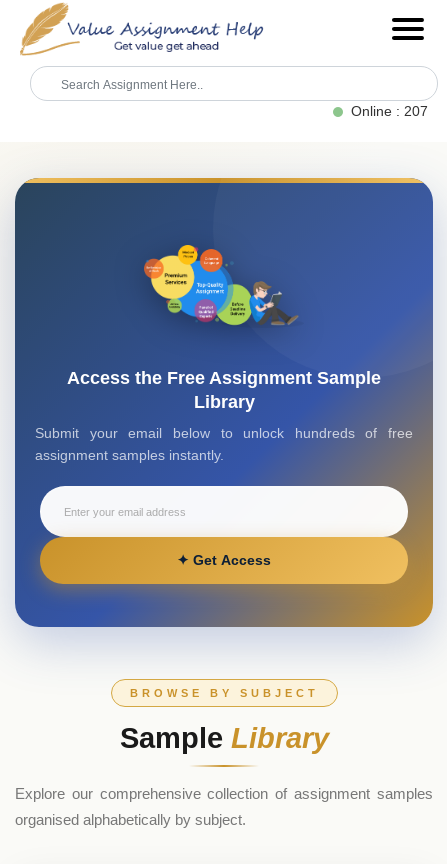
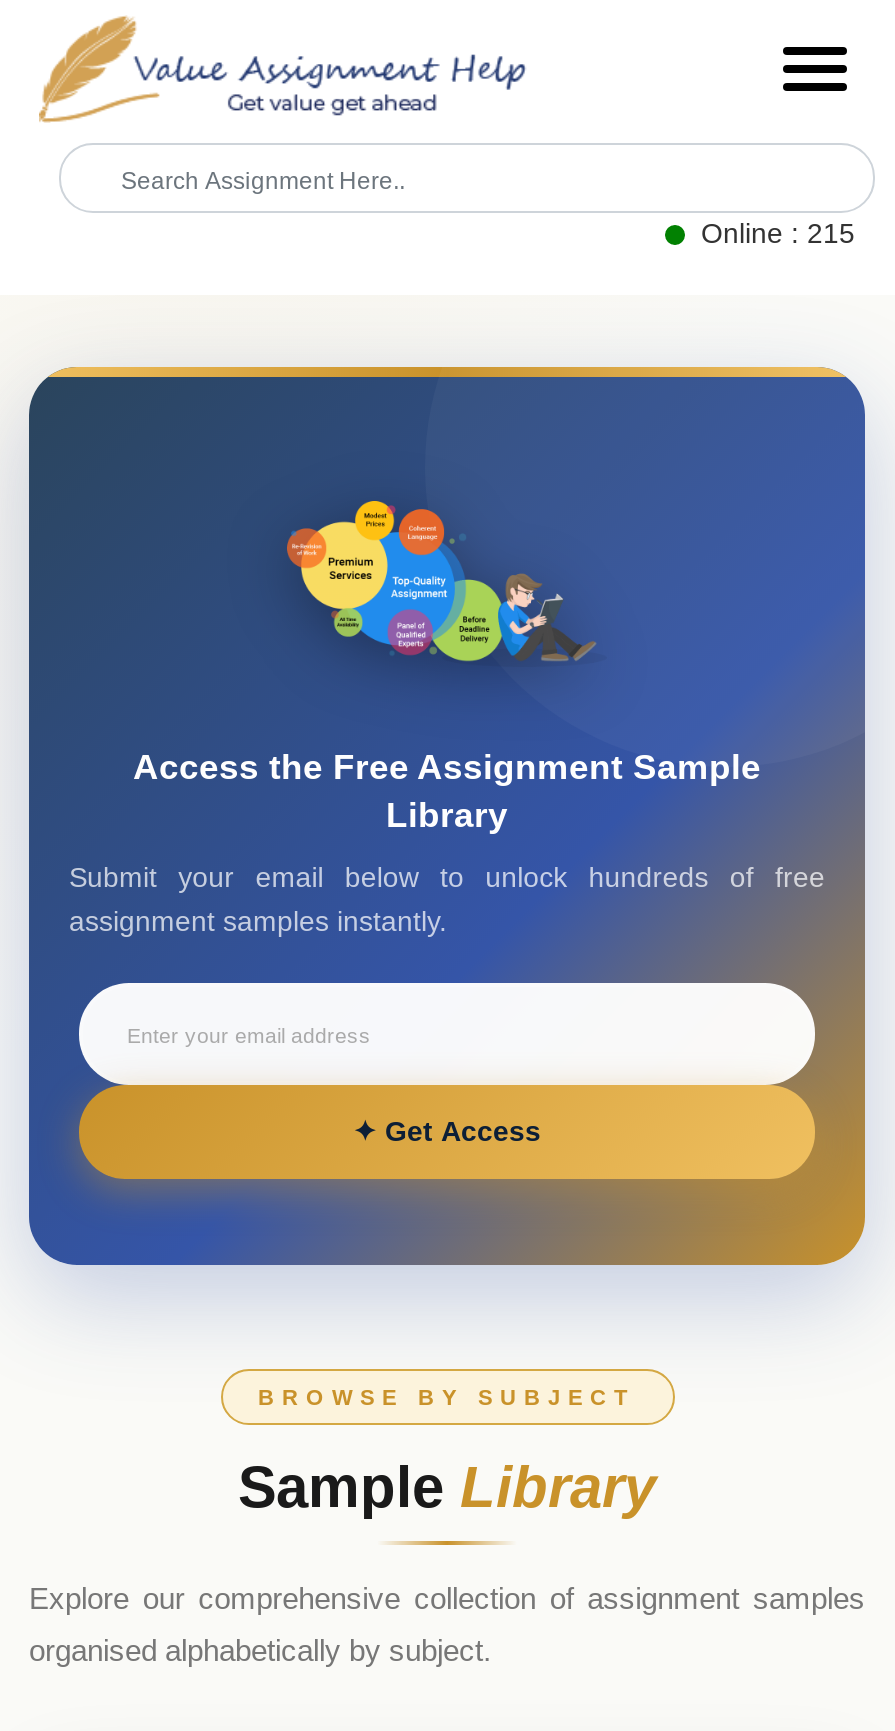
[351,103,428,119] Online : 207 -> [701,218,855,250] Online : 215

